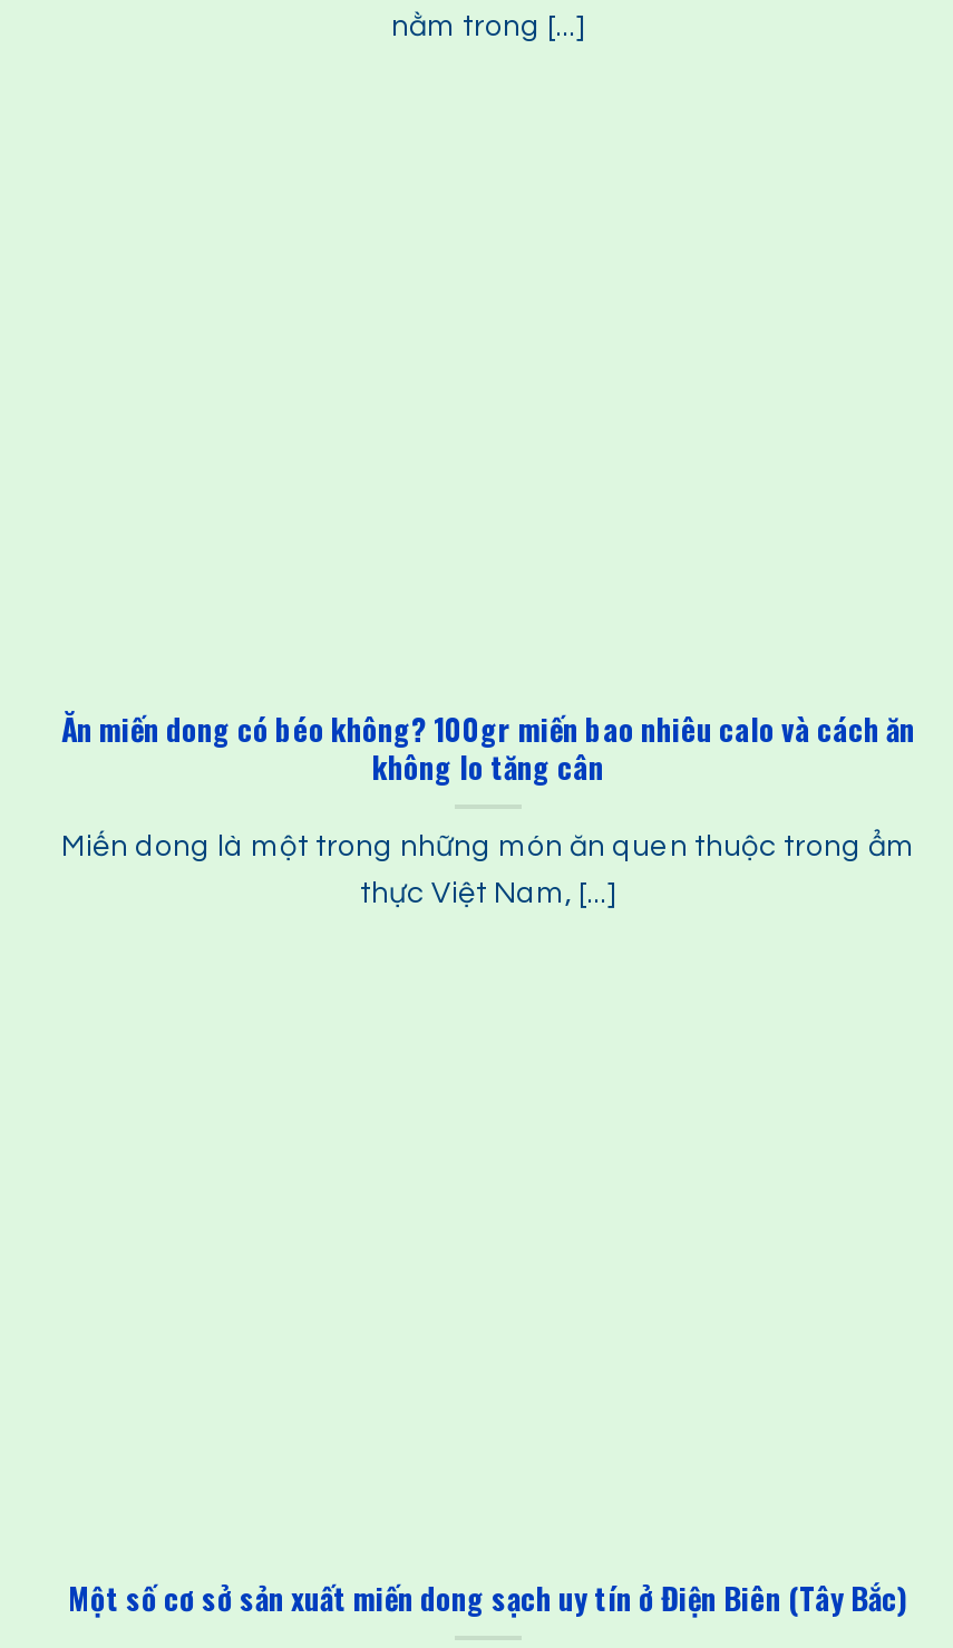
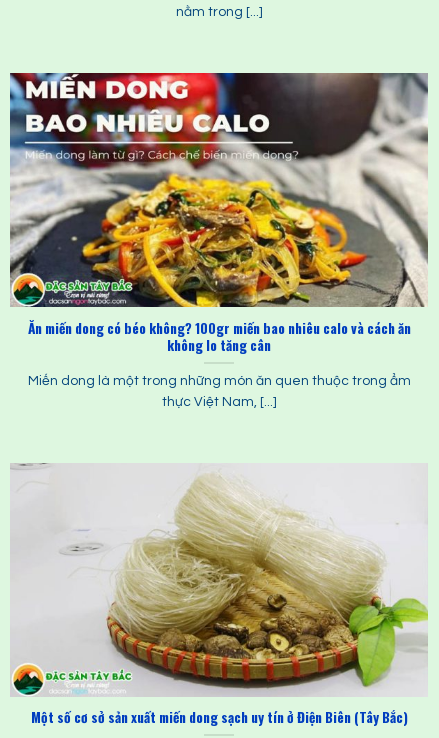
none -> [9,72,429,308] [image]
none -> [10,462,429,697] [image]

